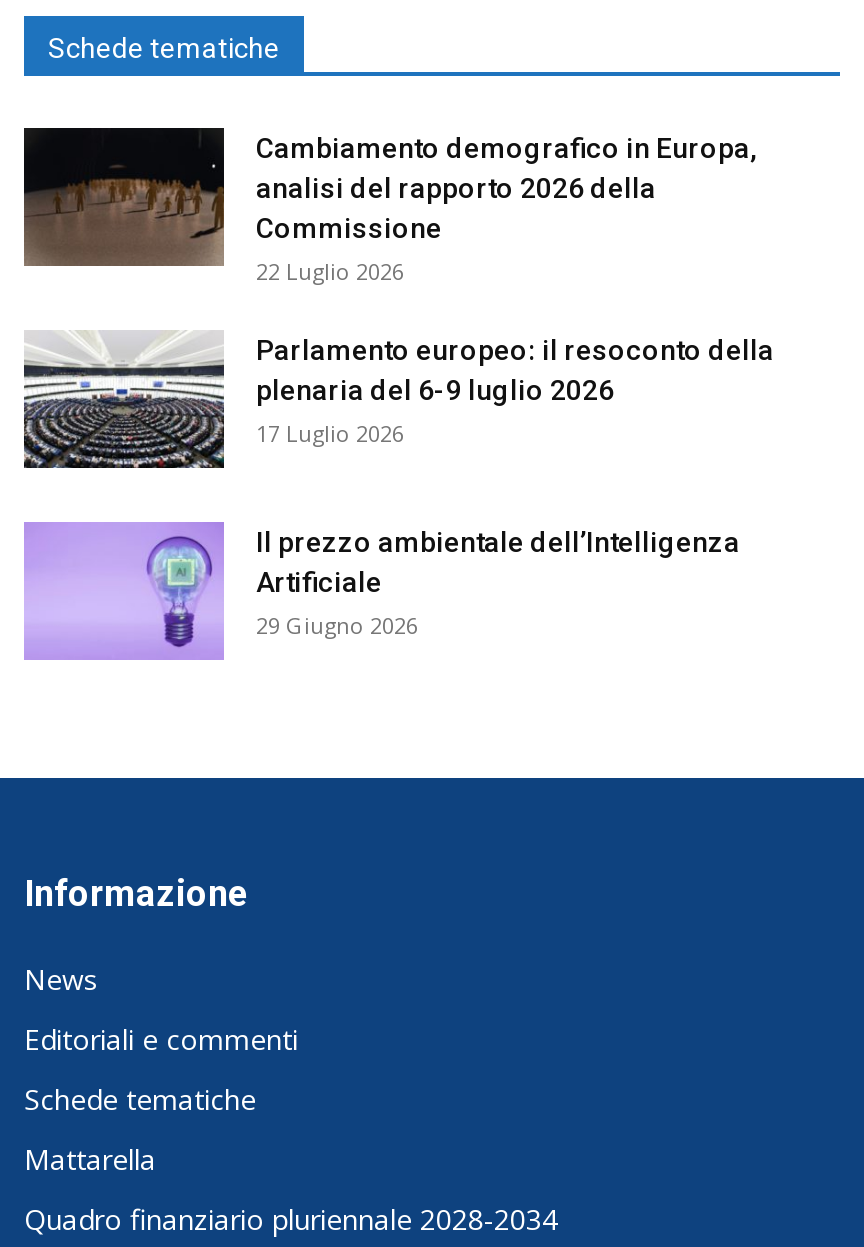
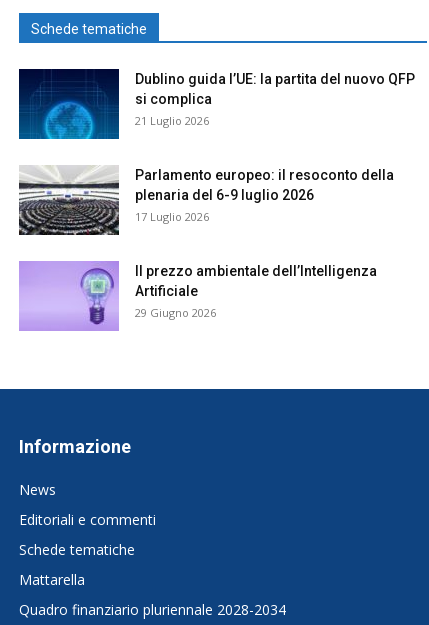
[22,128,756,286] [image] | Cambiamento demografico in Europa, | analisi del rapporto 2026 della | Commissione | 22 Luglio 2026 -> [18,69,415,140] [image] | Dublino guida l’UE: la partita del nuovo QFP | si complica | 21 Luglio 2026

